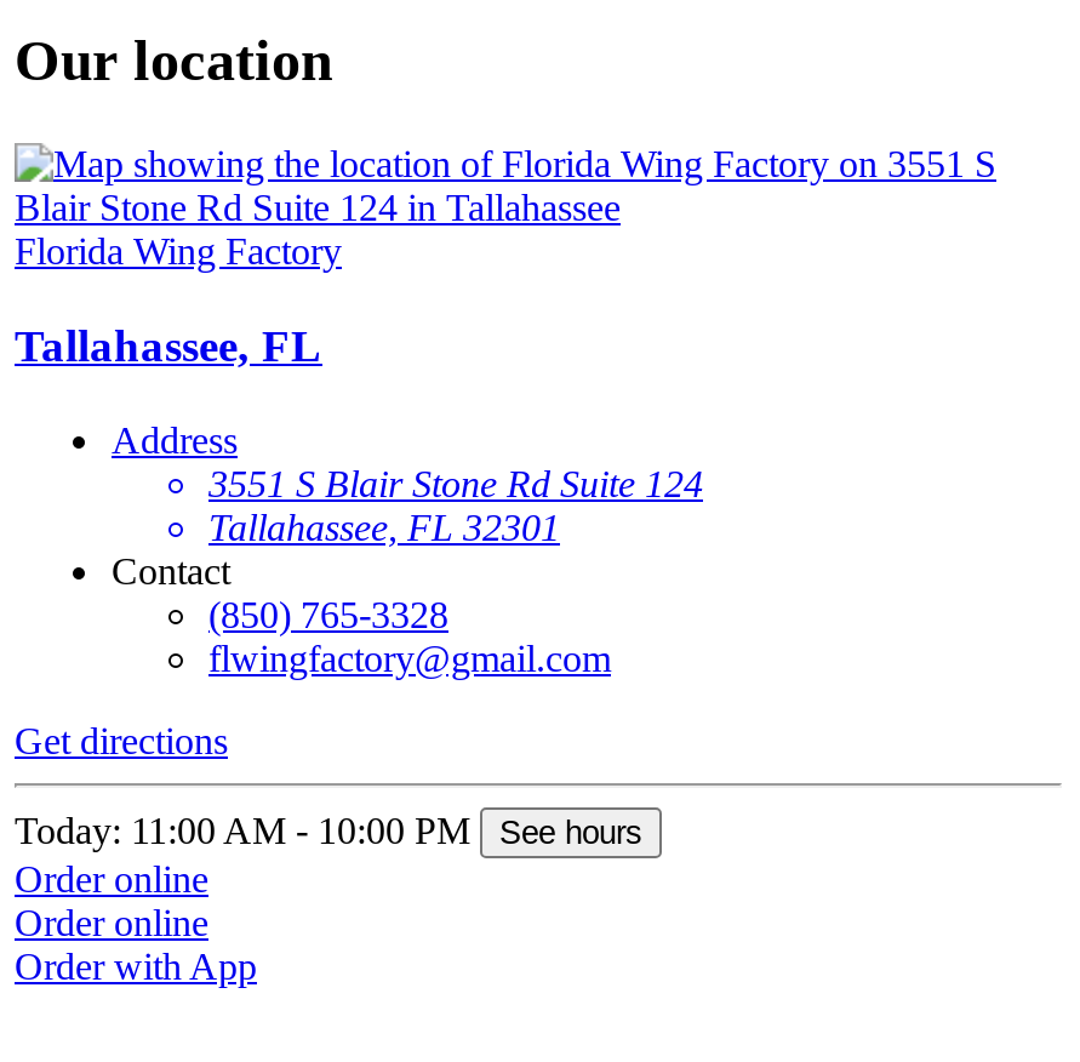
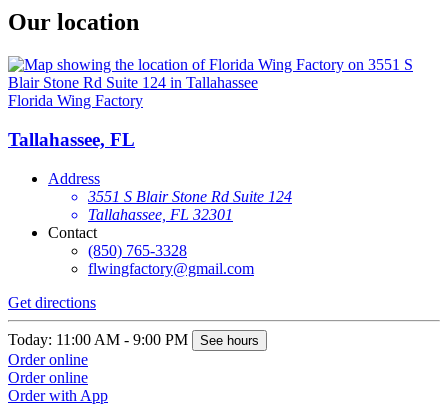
[15,809,642,850] Today: 11:00 AM - 10:00 PM See hours -> [8,331,259,348] Today: 11:00 AM - 9:00 PM See hours

